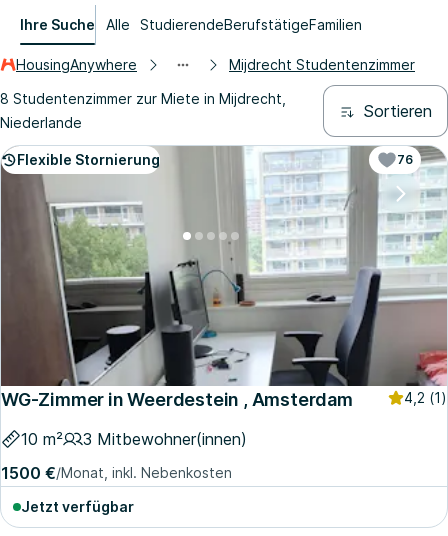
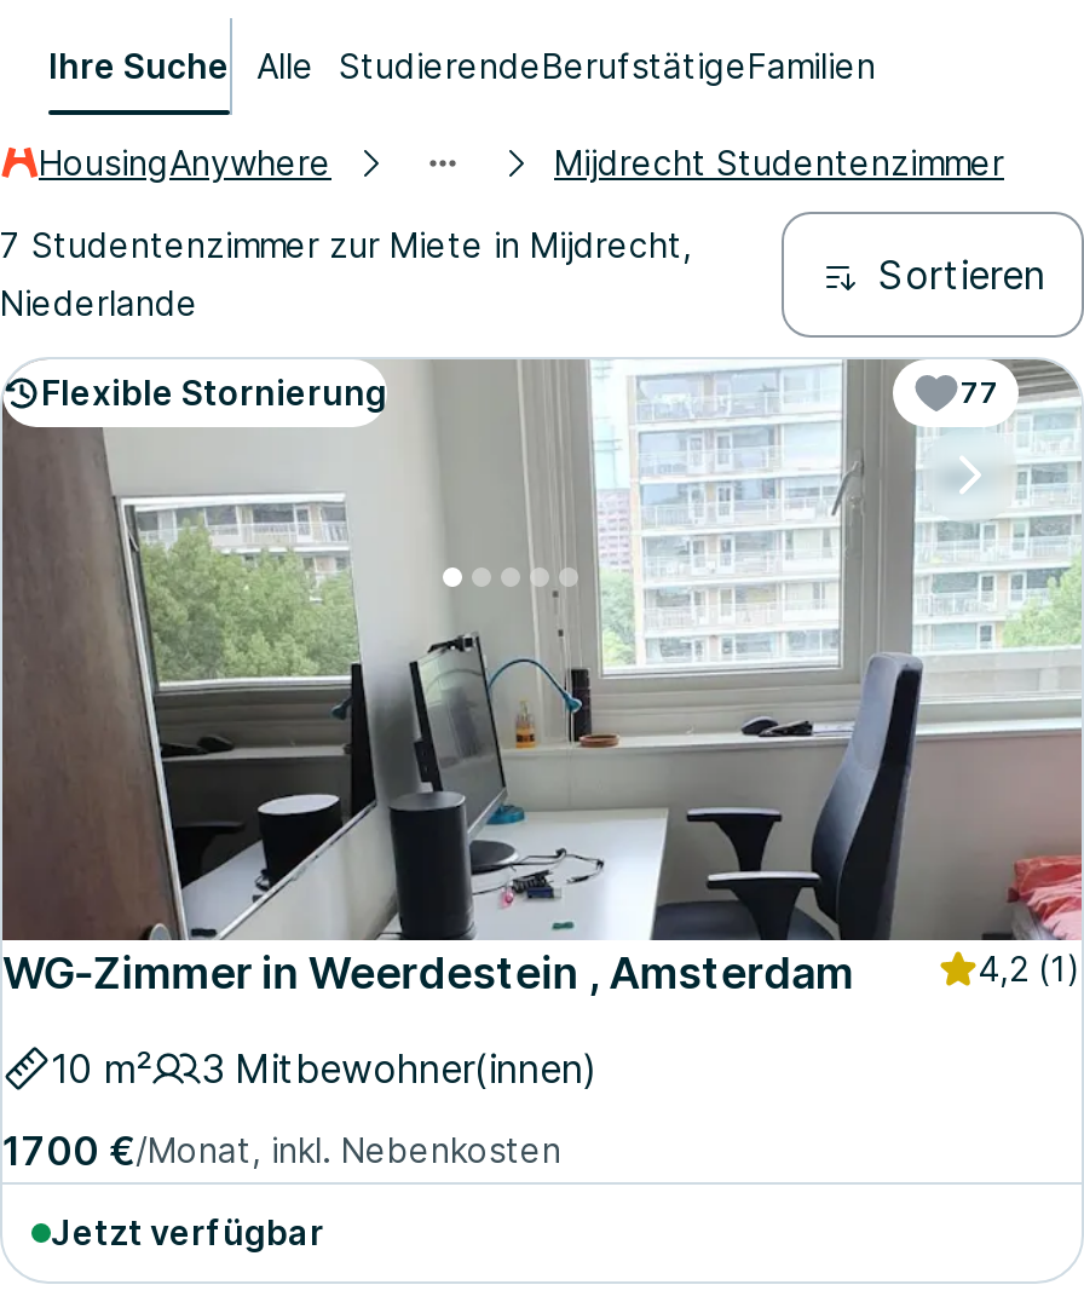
[0,90,286,107] 8 Studentenzimmer zur Miete in Mijdrecht, -> [0,224,692,265] 7 Studentenzimmer zur Miete in Mijdrecht,
[397,152,413,167] 76 -> [961,374,999,410] 77
[1,463,232,483] 1500 €/Monat, inkl. Nebenkosten -> [2,1127,561,1175] 1700 €/Monat, inkl. Nebenkosten

